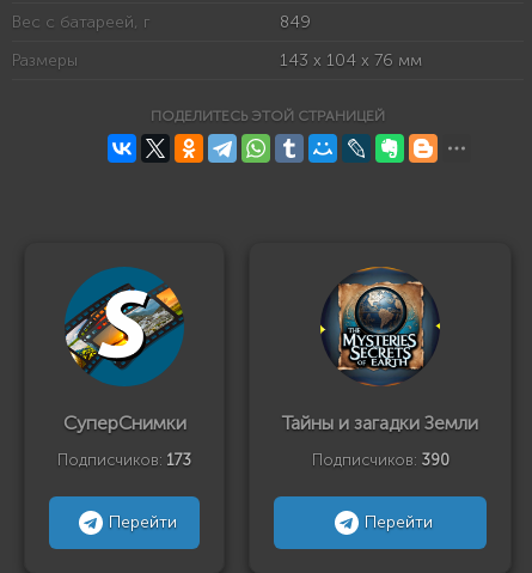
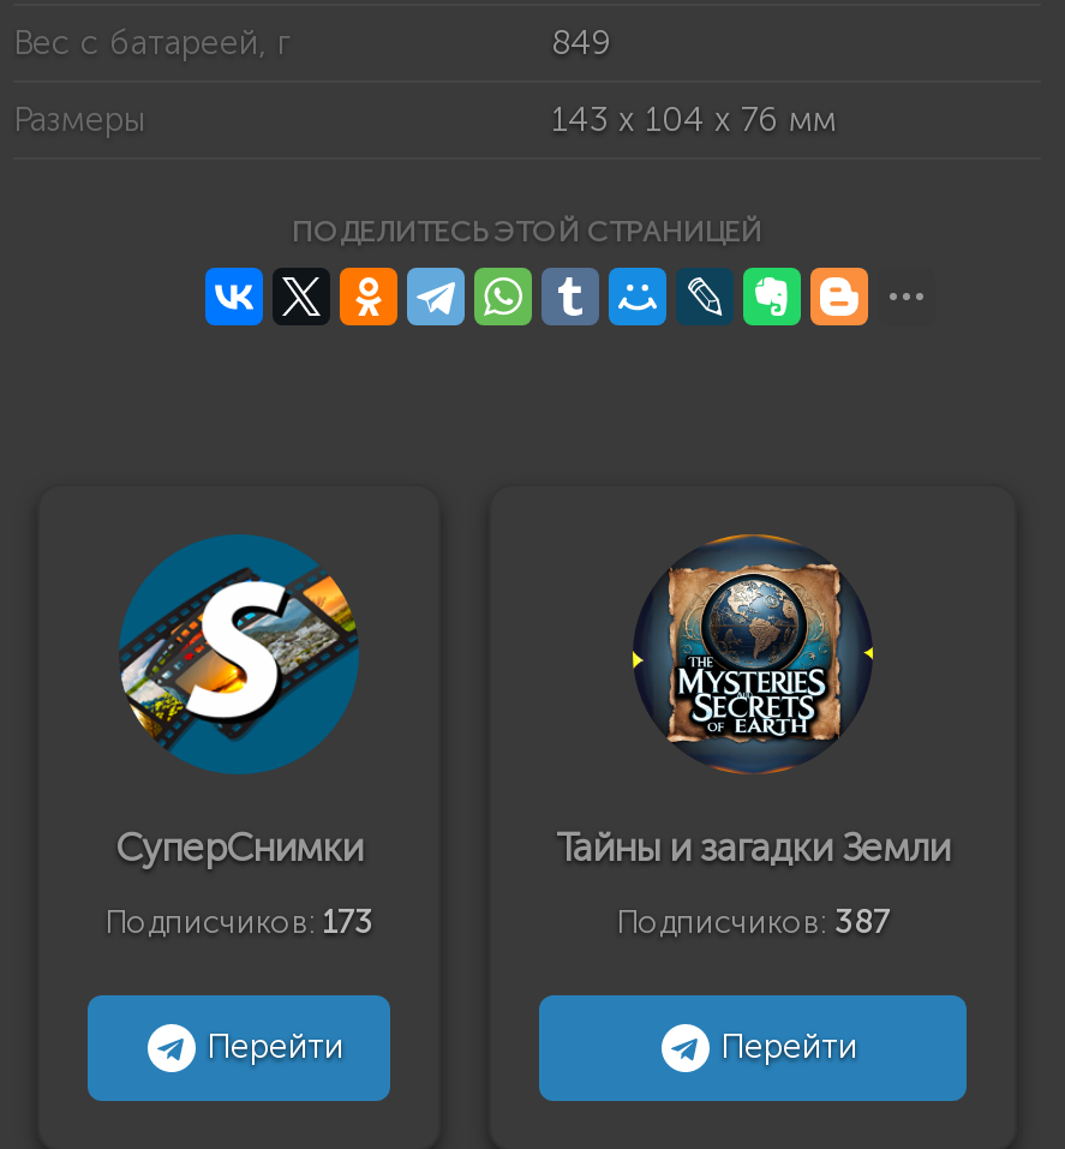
[311,451,449,469] Подписчиков: 390 -> [616,904,890,940] Подписчиков: 387

